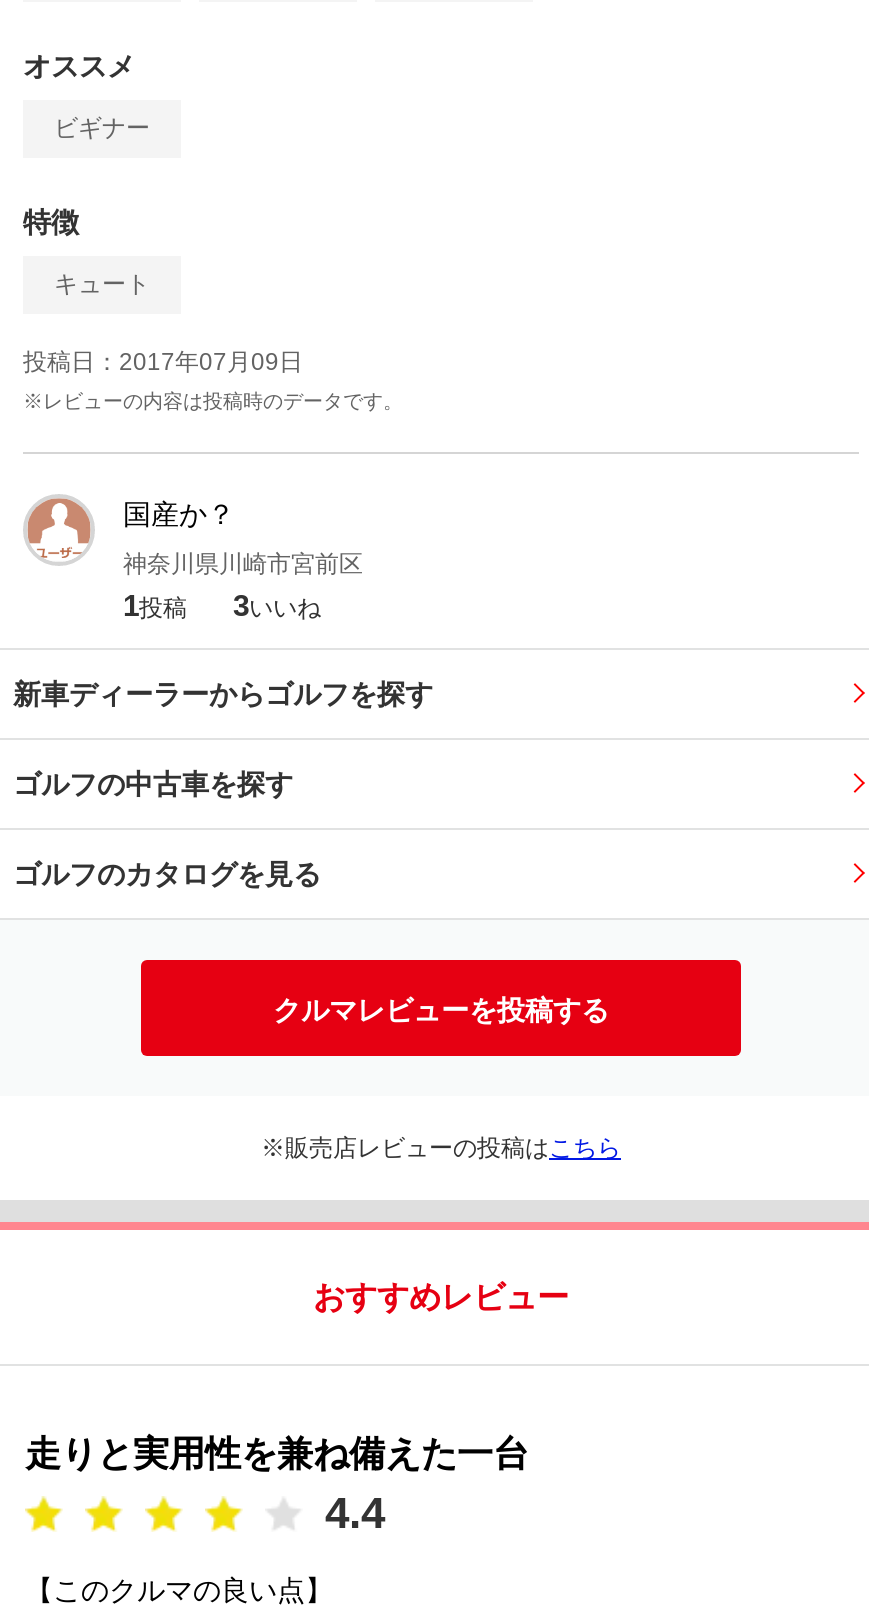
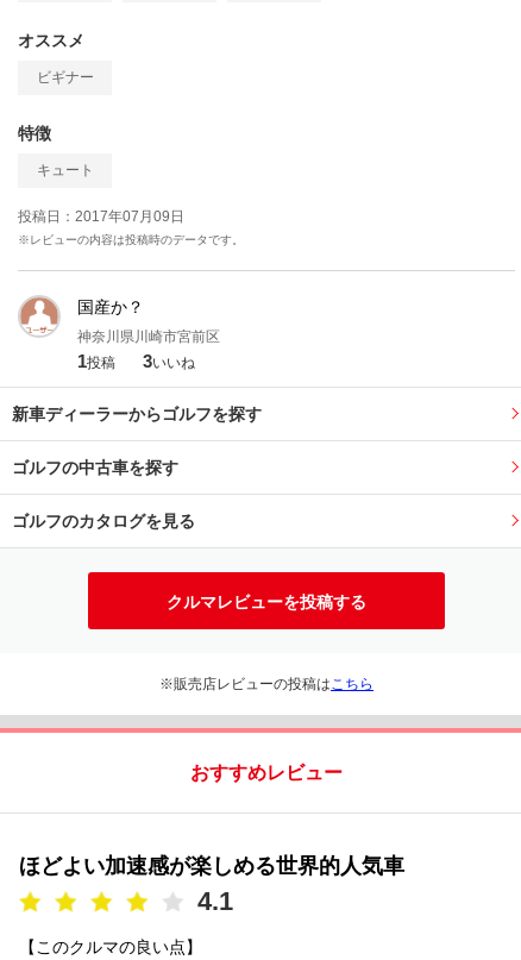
[25,1434,529,1538] 走りと実用性を兼ね備えた一台 | 4.4 -> [19,854,404,916] ほどよい加速感が楽しめる世界的人気車 | 4.1

